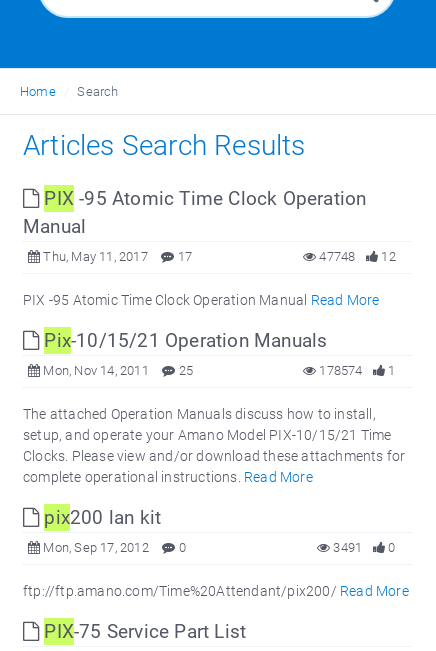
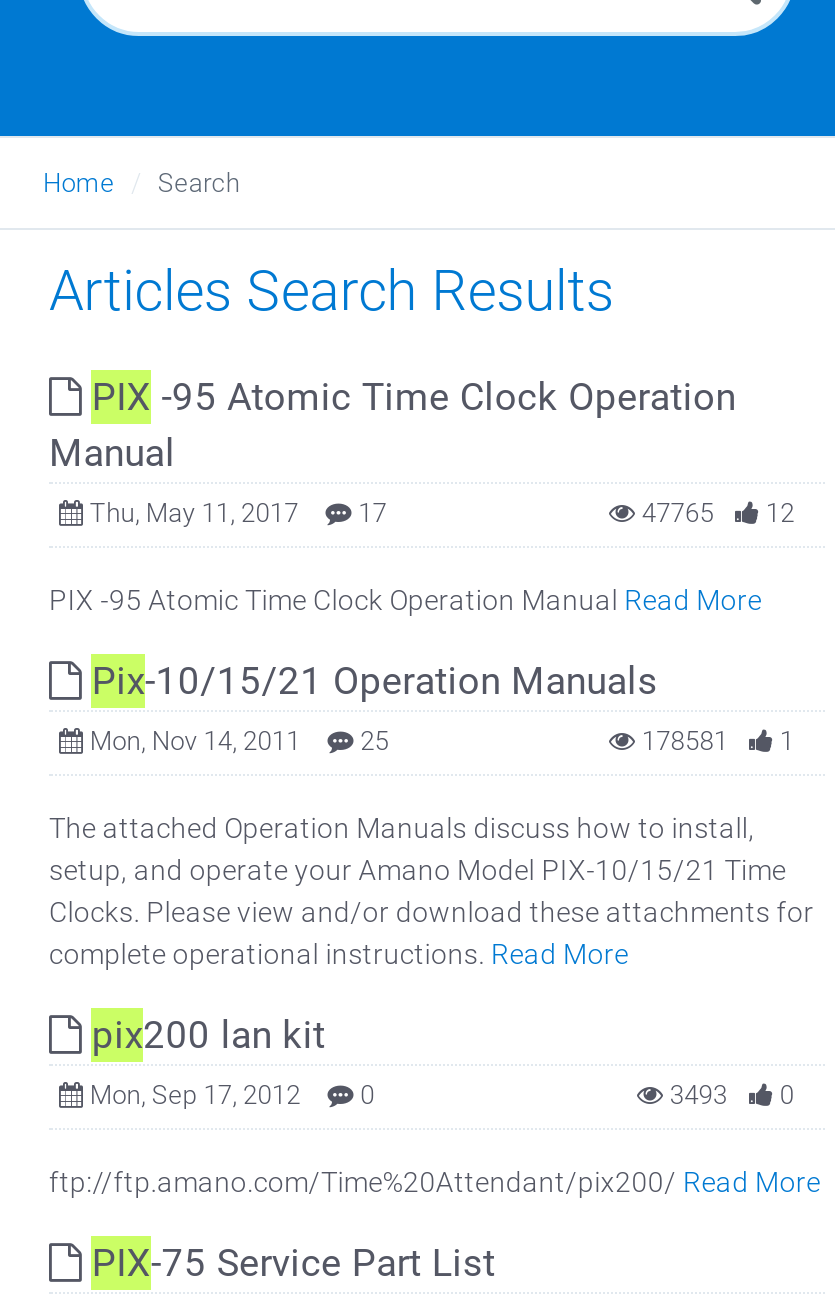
[316,249,396,264] 47748 12 -> [635,498,795,528] 47765 12
[316,363,396,378] 178574 1 -> [635,726,794,756] 178581 1
[330,540,396,555] 3491 0 -> [663,1080,794,1110] 3493 0

